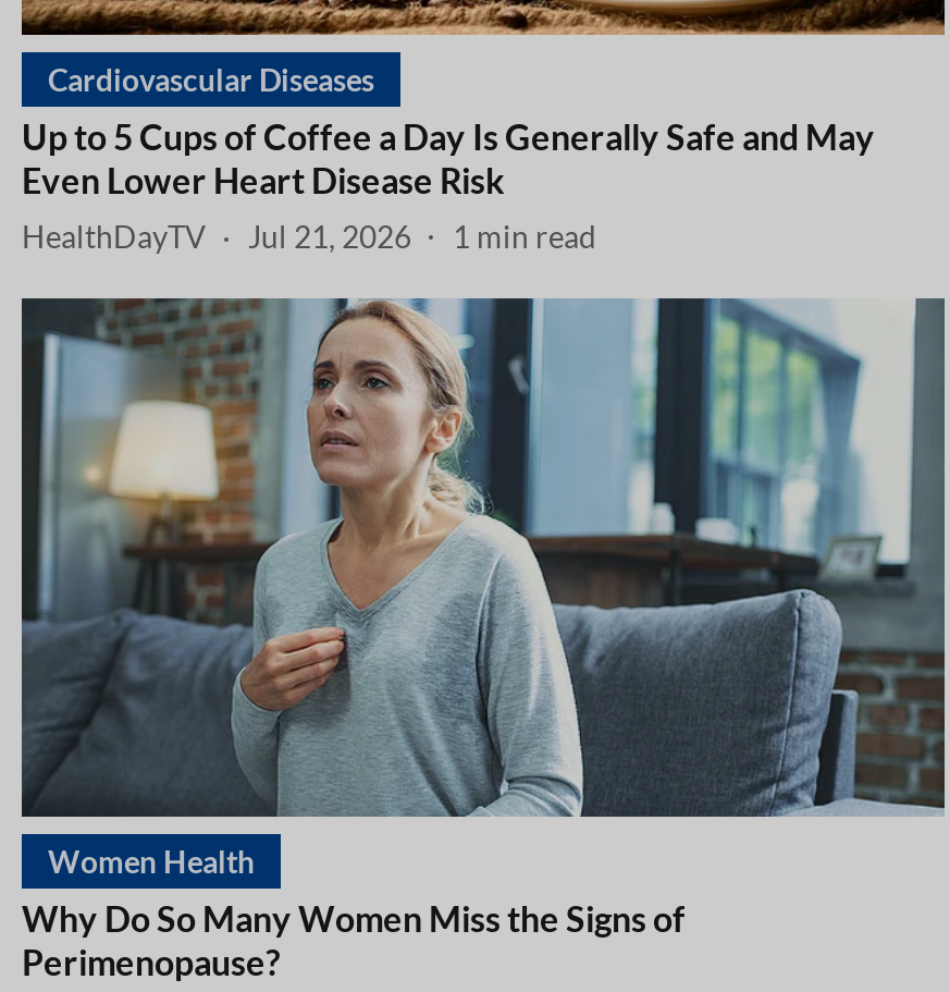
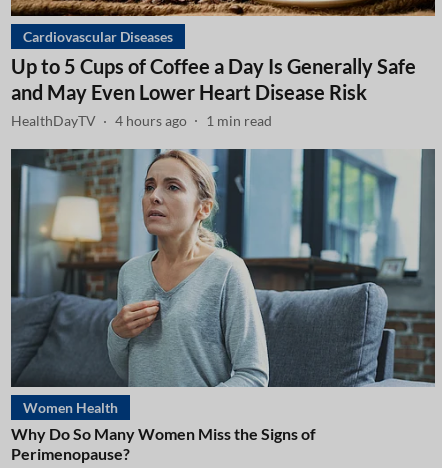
[22,218,596,255] HealthDayTV Jul 21, 2026 1 min read -> [11,112,272,129] HealthDayTV 4 hours ago 1 min read

